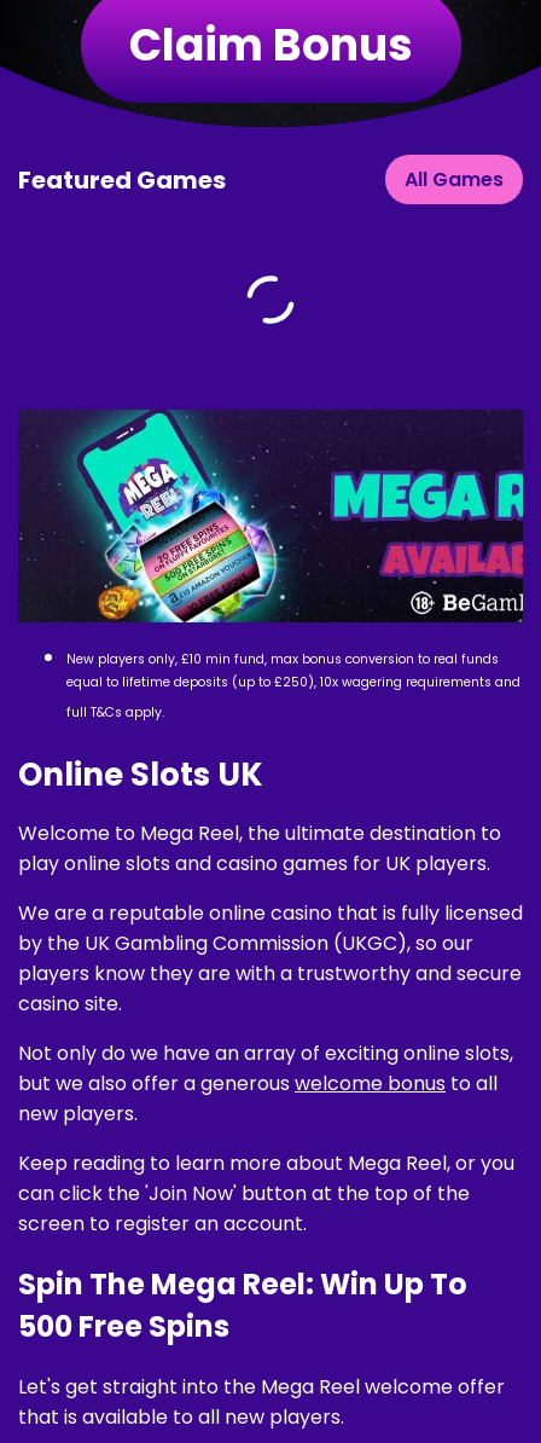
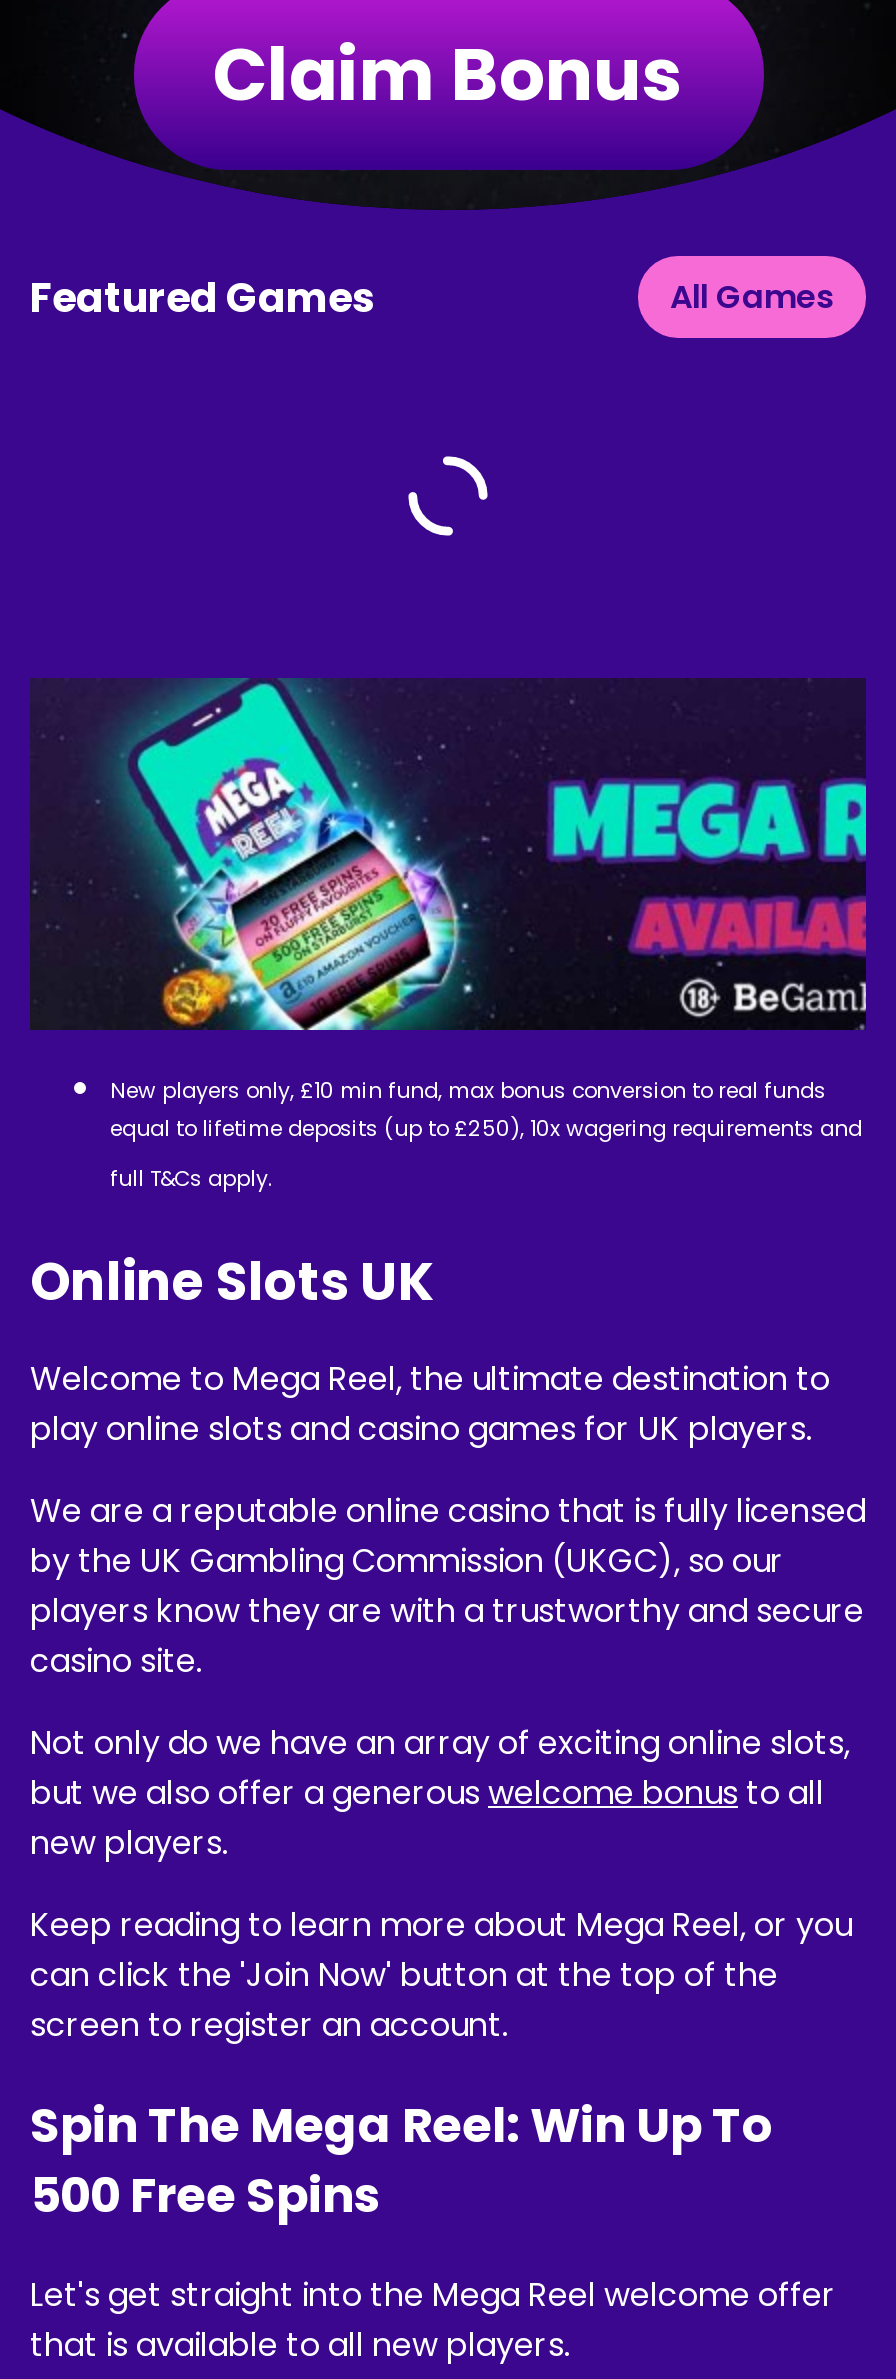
[246,276,295,324] [image] -> [406,458,490,536] [image]

